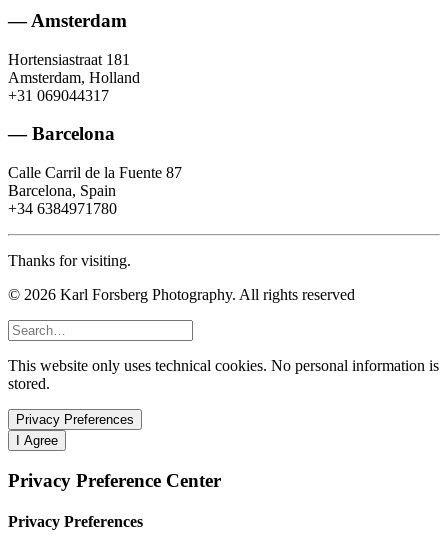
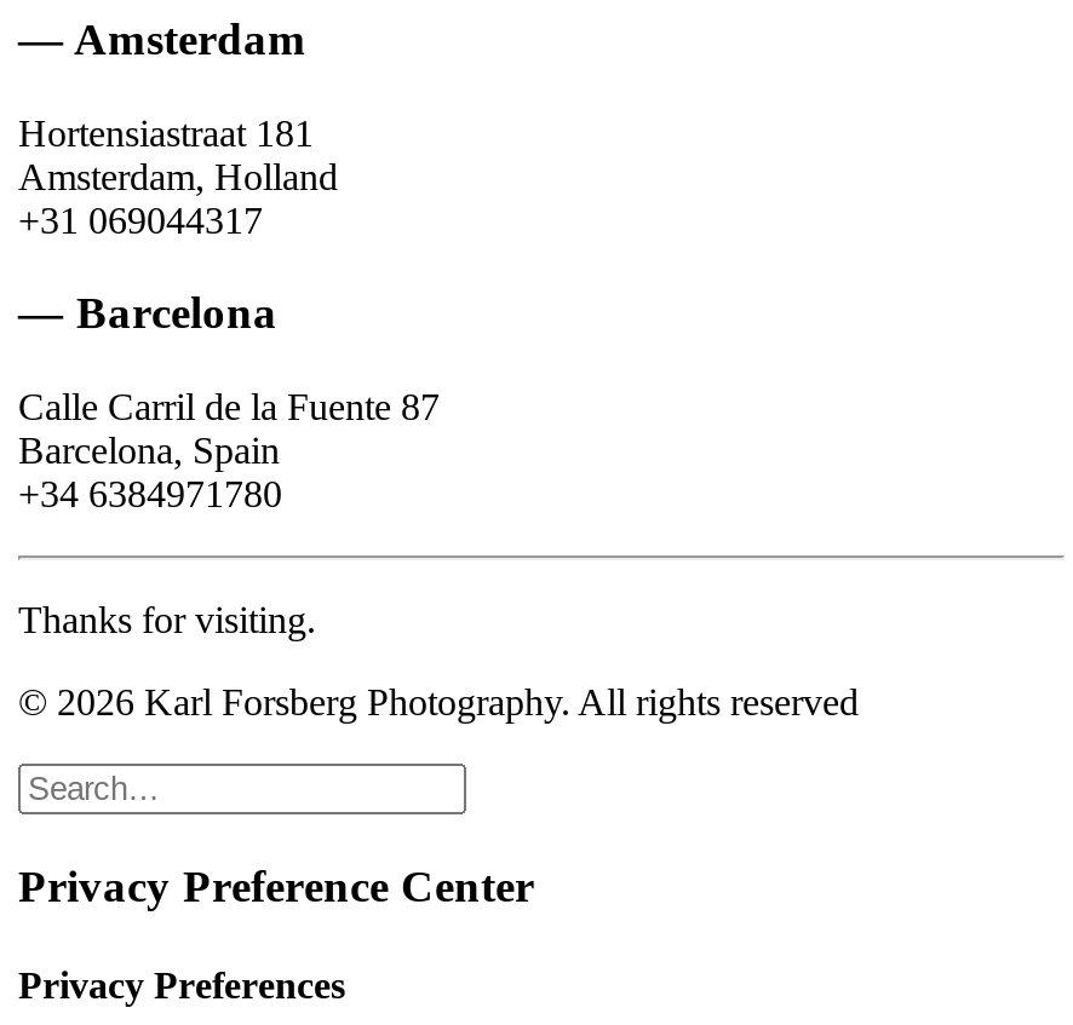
[8,357,439,448] This website only uses technical cookies. No personal information is | stored. | Privacy Preferences | I Agree -> none

